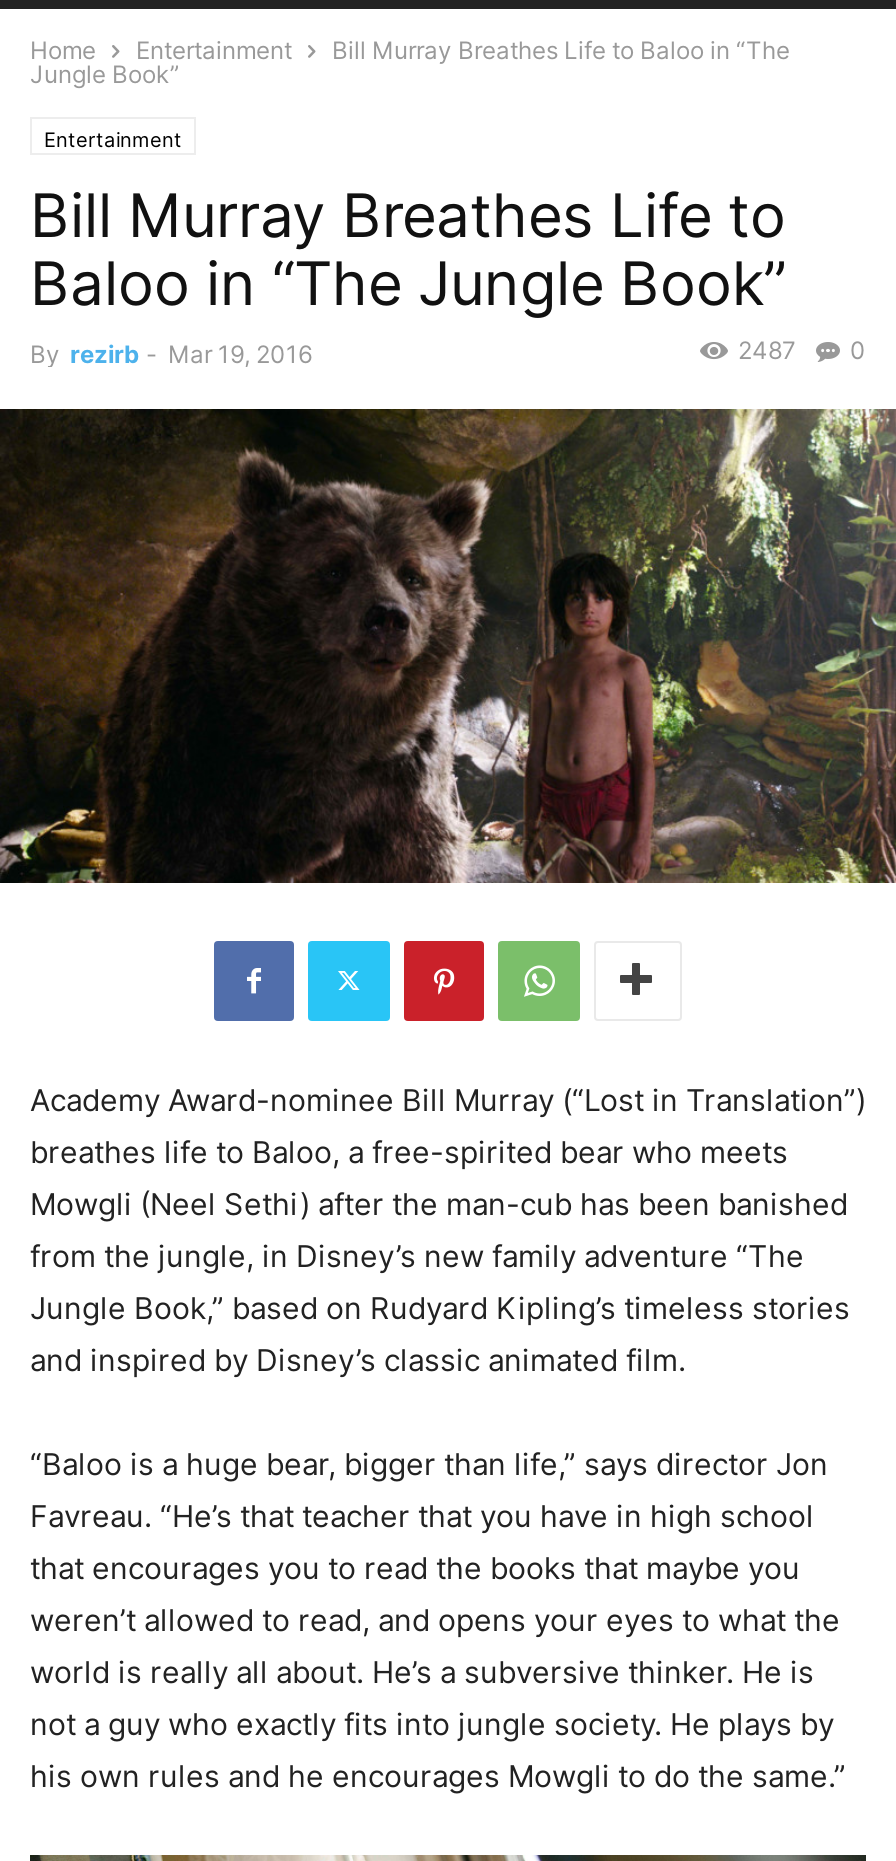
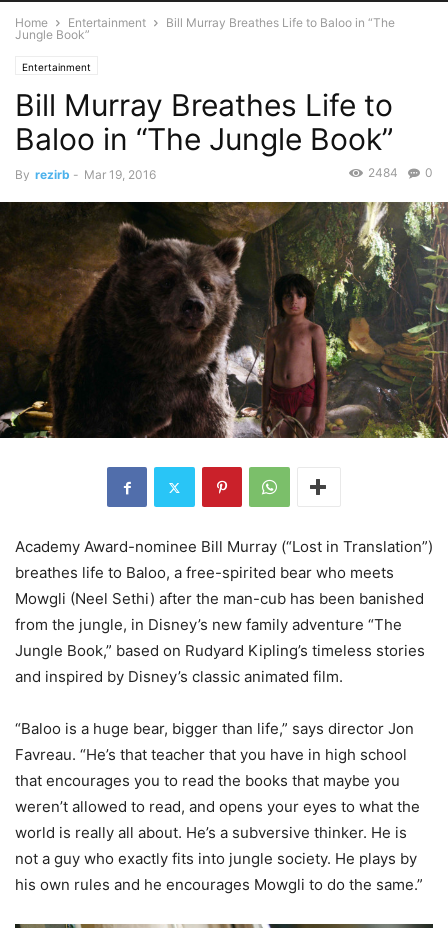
[738,335,866,365] 2487 0 -> [368,165,433,180] 2484 0

